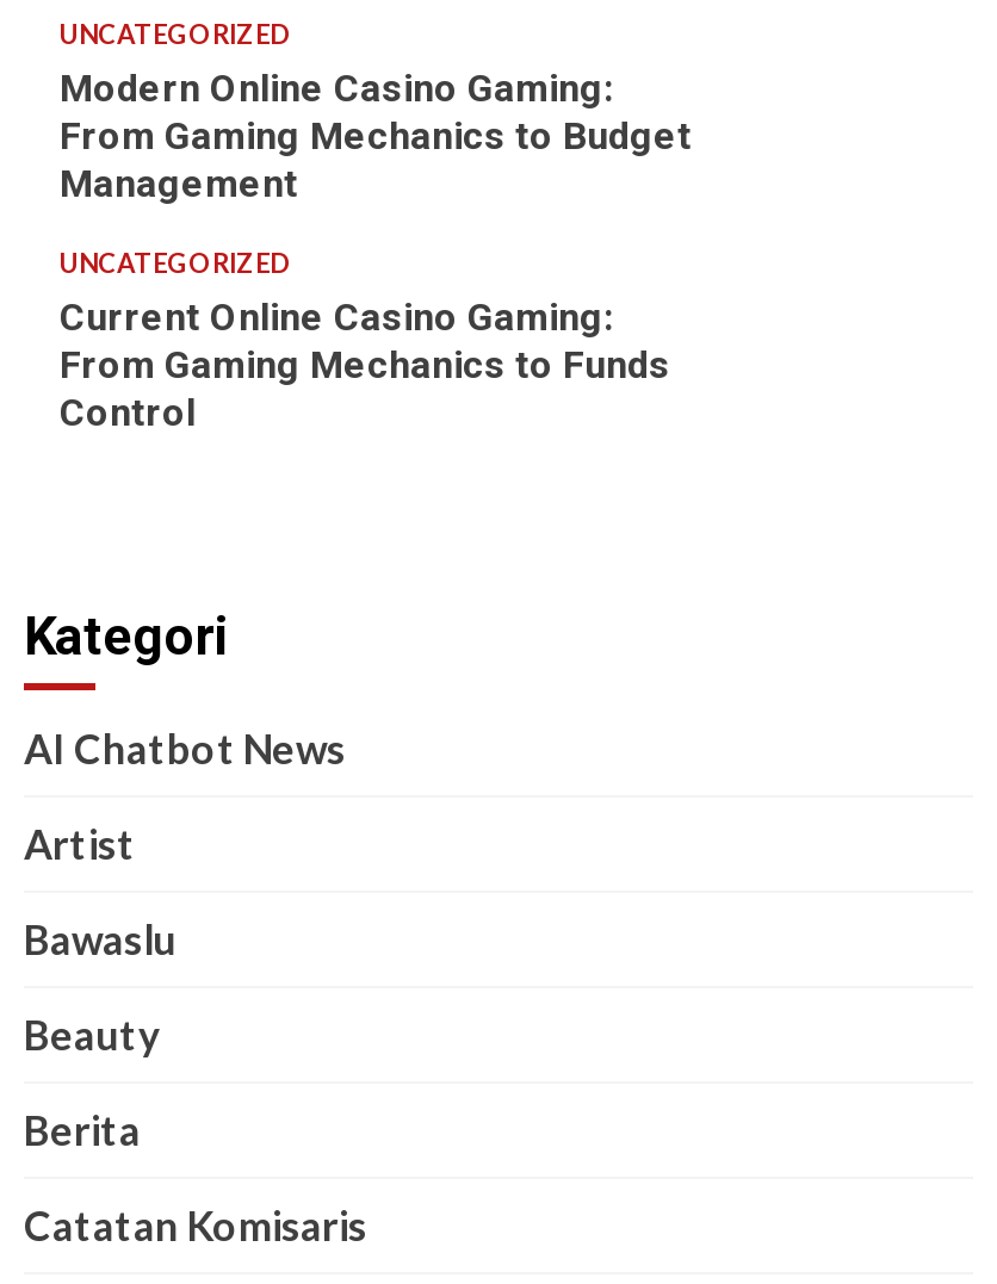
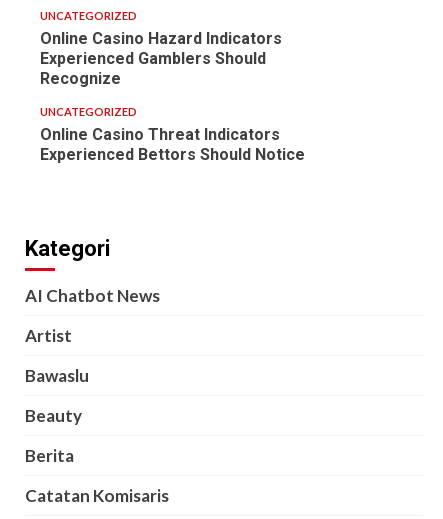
[60,66,692,206] Modern Online Casino Gaming: | From Gaming Mechanics to Budget | Management -> [40,29,282,88] Online Casino Hazard Indicators | Experienced Gamblers Should | Recognize
[60,294,670,435] Current Online Casino Gaming: | From Gaming Mechanics to Funds | Control -> [40,125,305,164] Online Casino Threat Indicators | Experienced Bettors Should Notice

